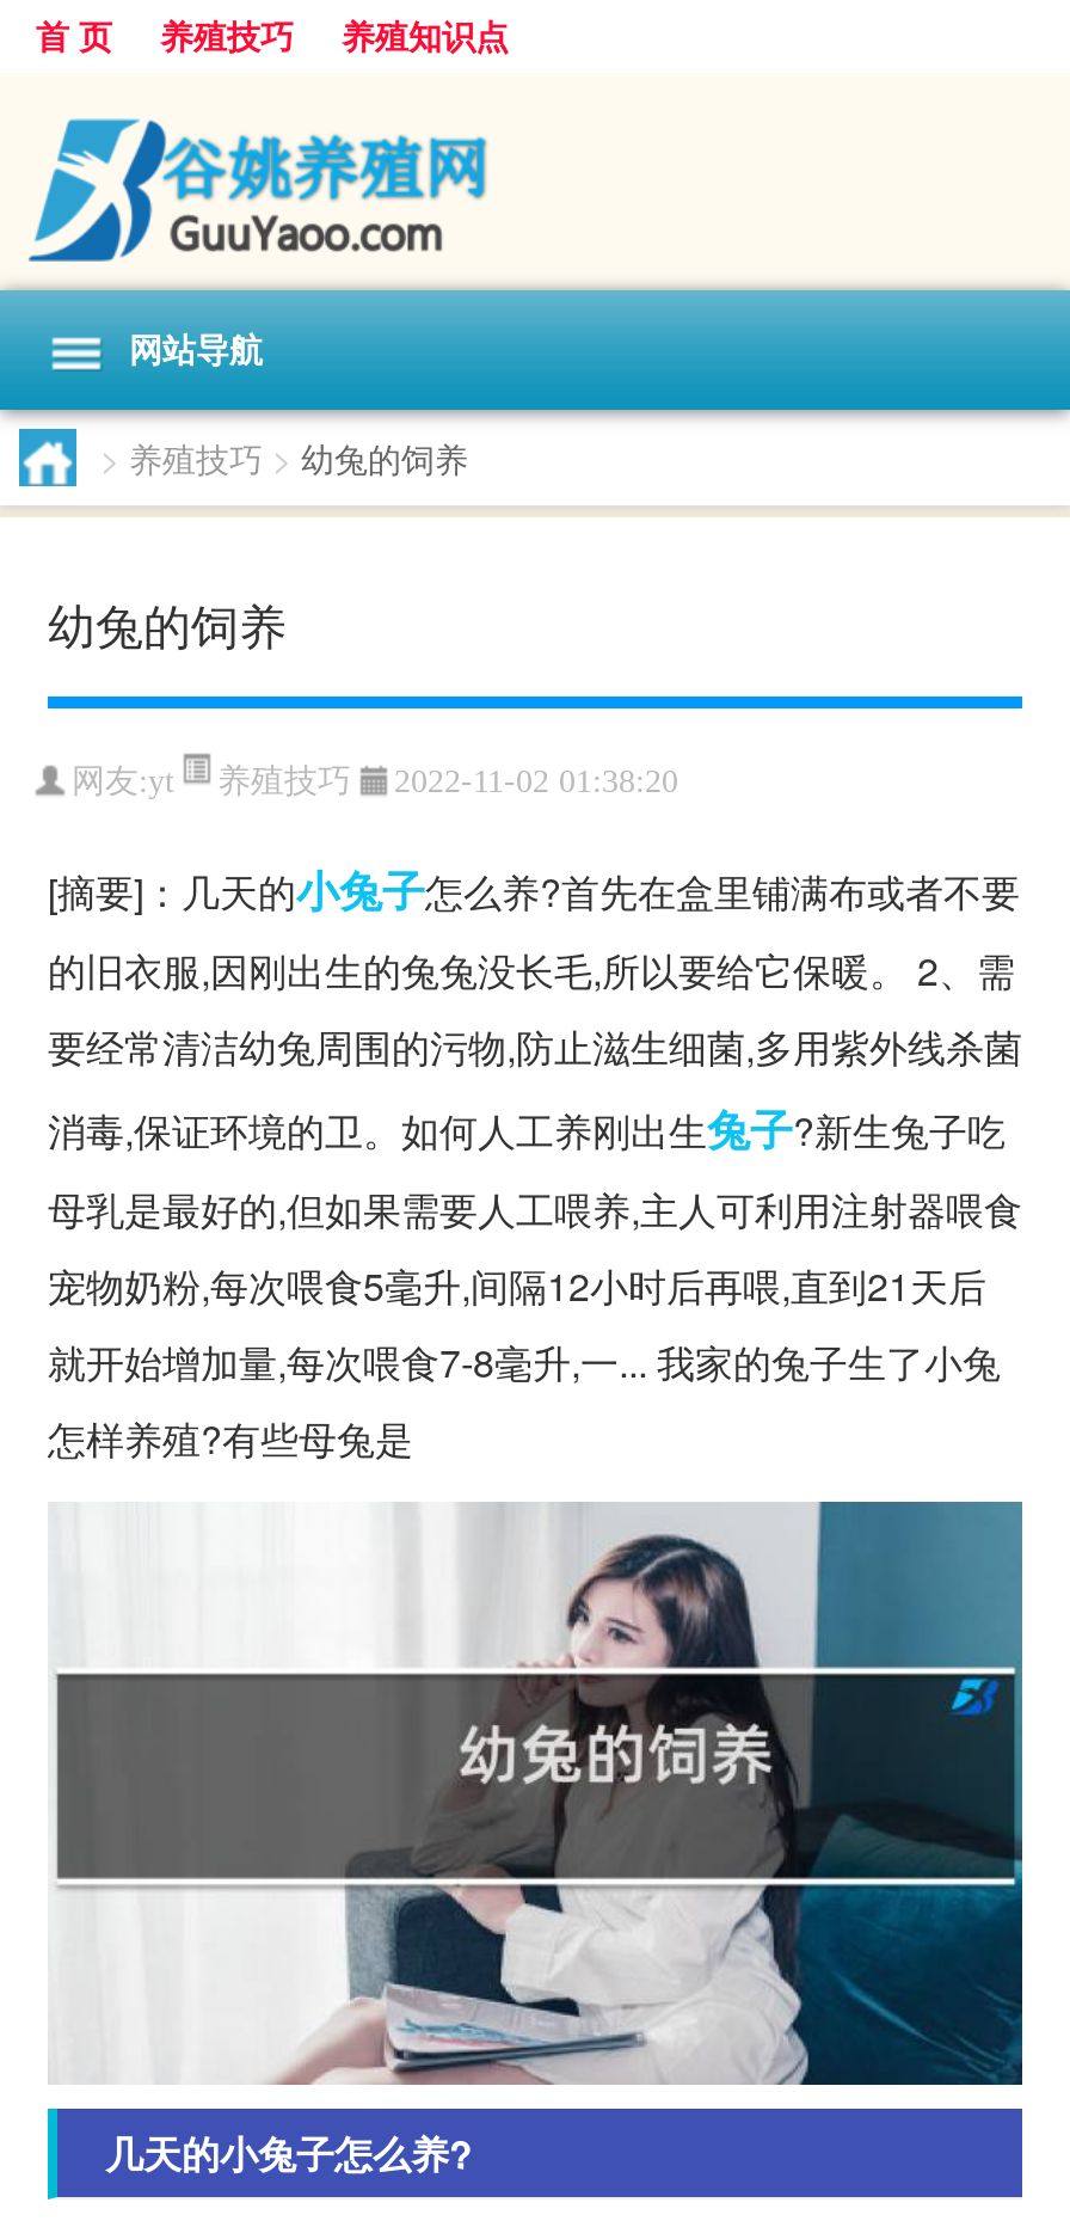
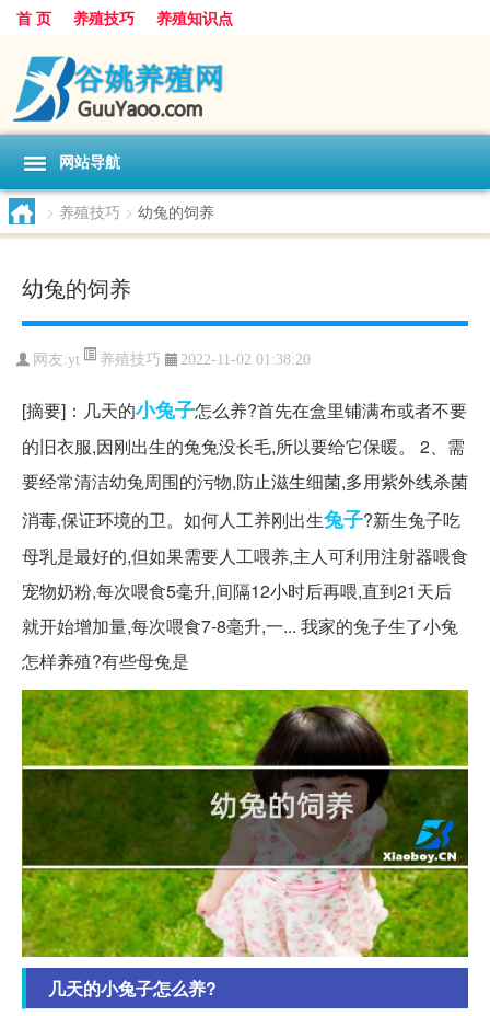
[48,1499,1025,2087] [image] -> [21,689,469,958] [image]

